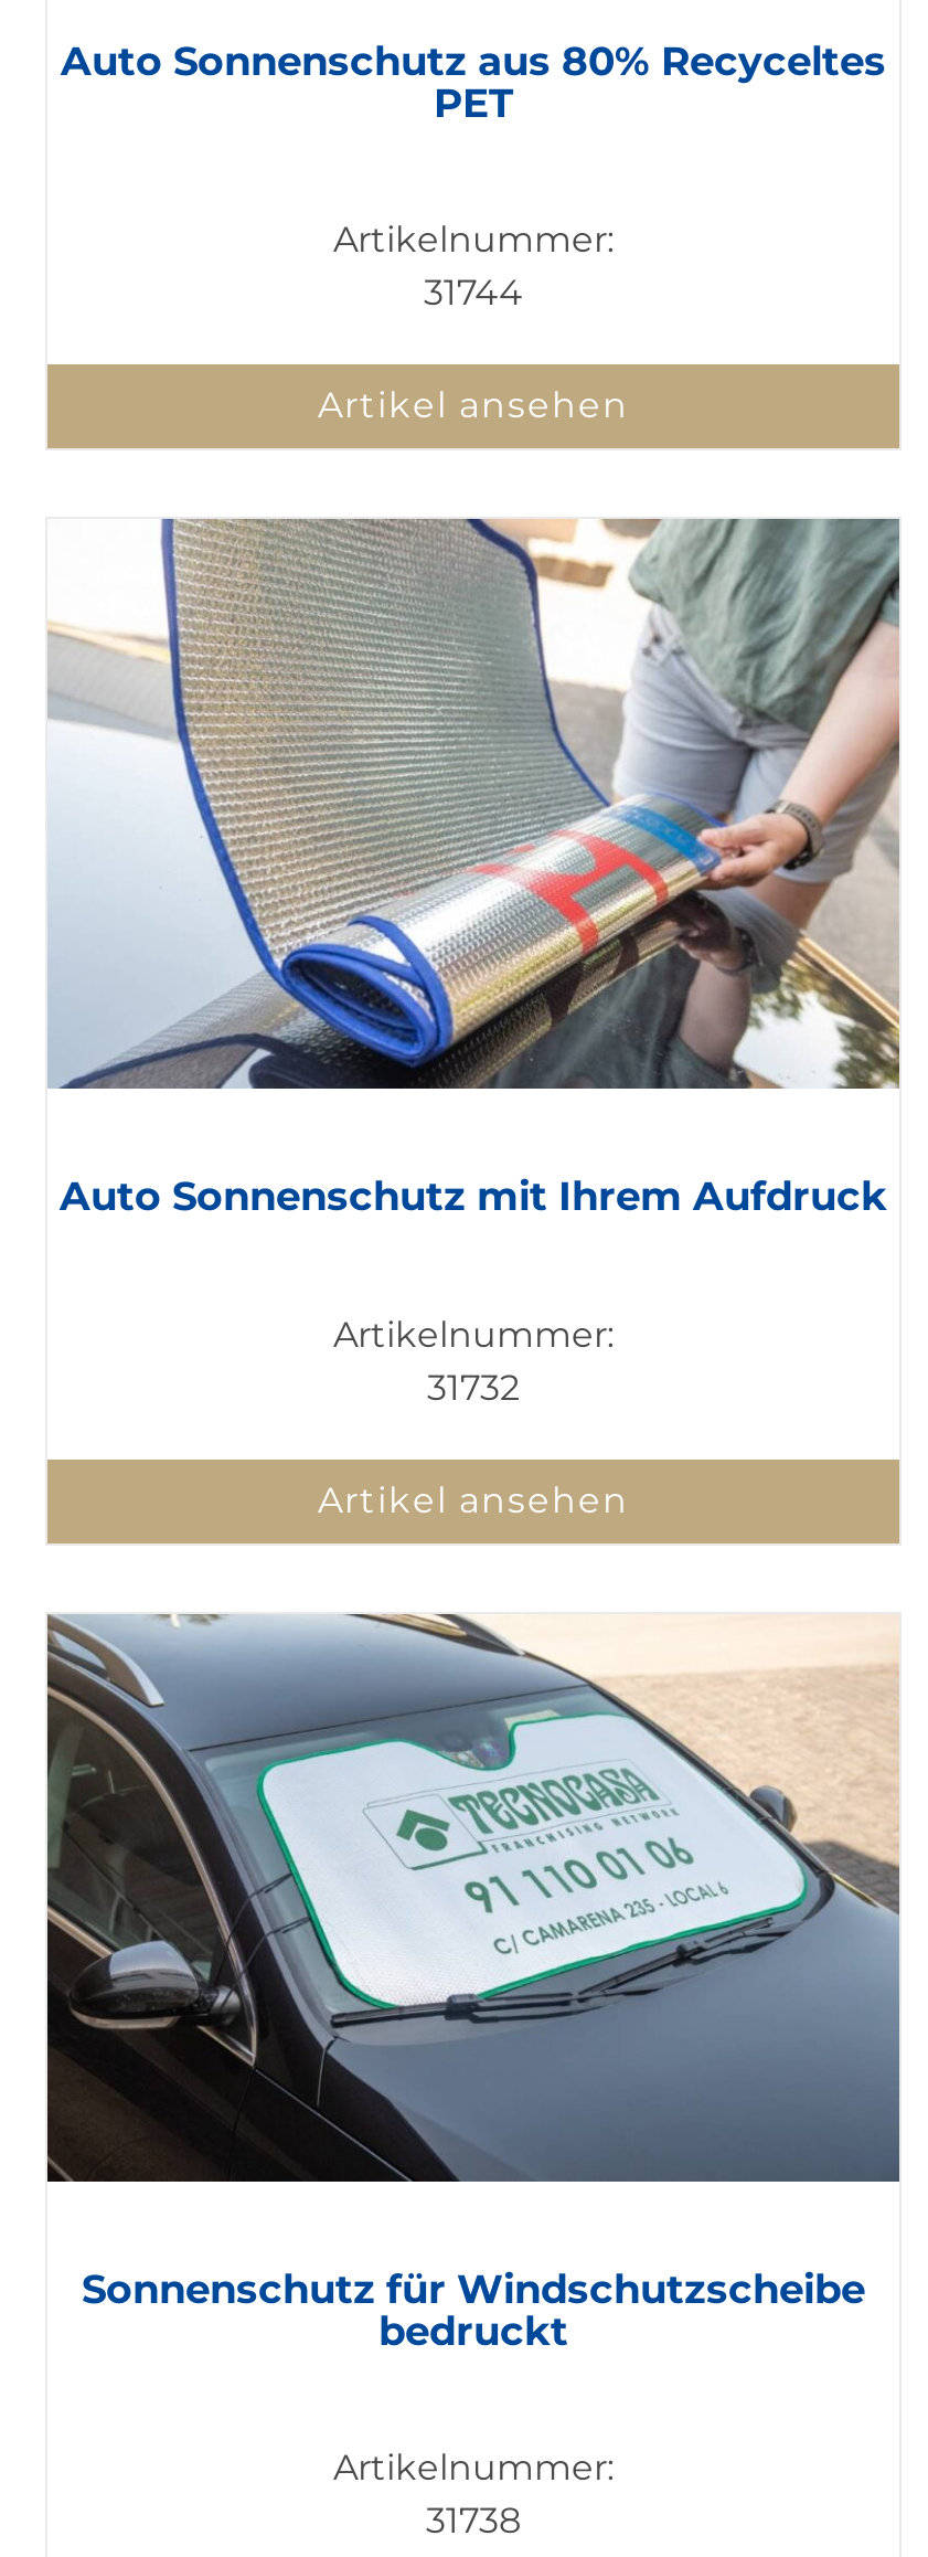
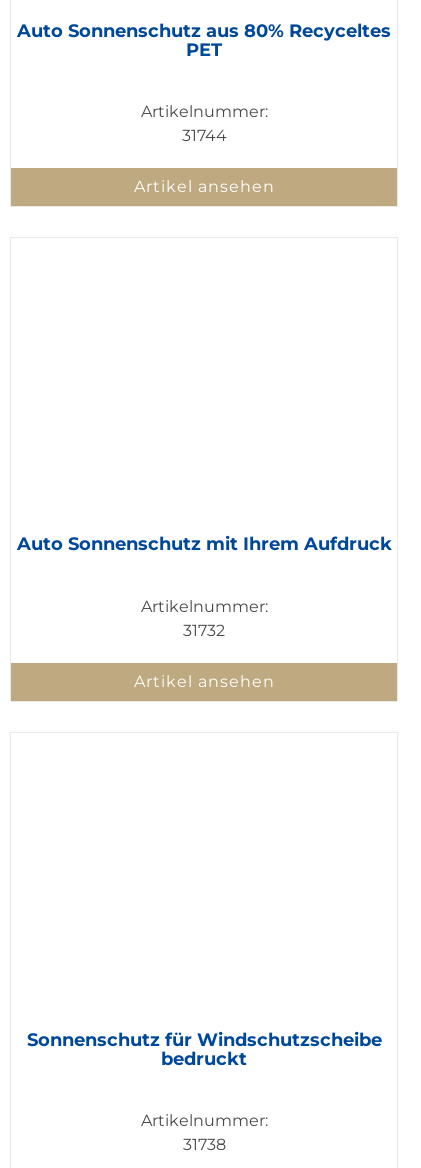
[47,517,902,1091] [image] -> none
[45,1612,902,2184] [image] -> none

